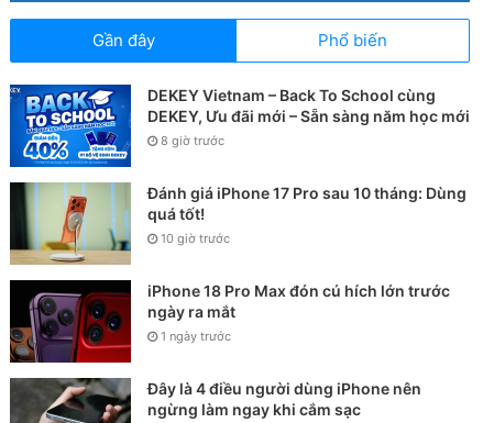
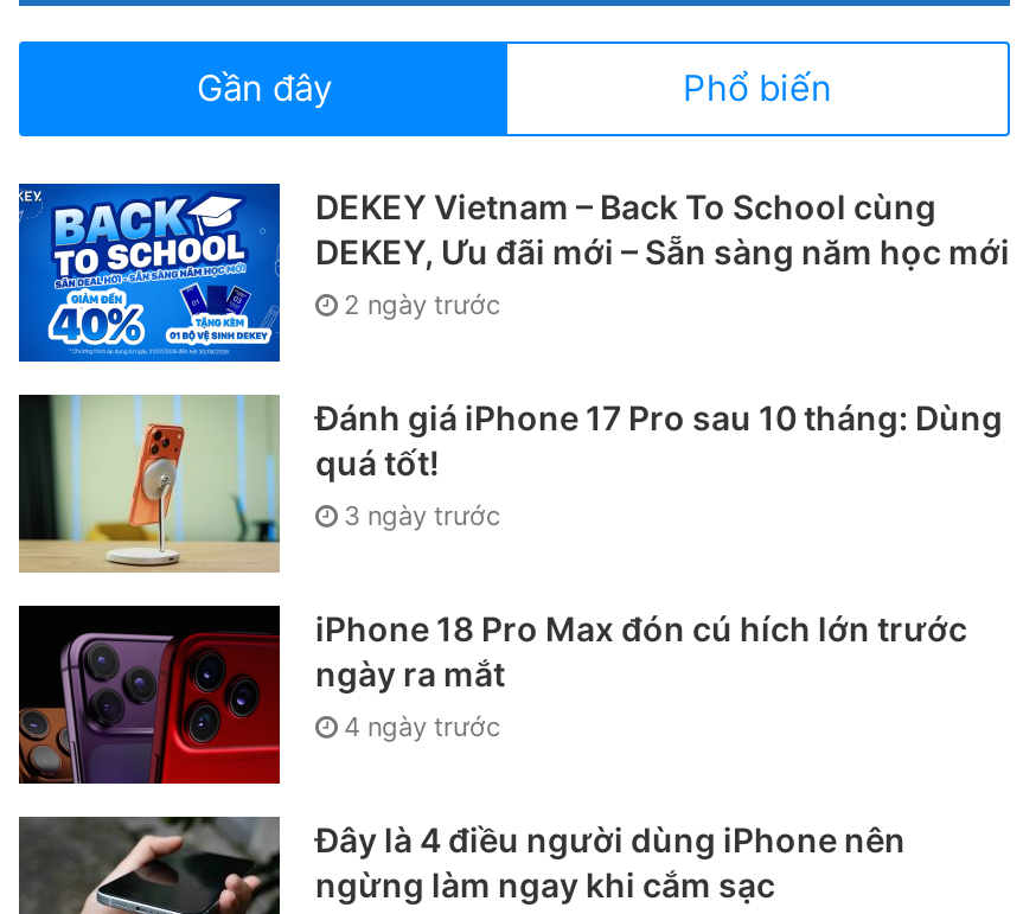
[161,133,224,148] 8 giờ trước -> [344,288,500,321] 2 ngày trước
[161,231,230,246] 10 giờ trước -> [344,499,500,532] 3 ngày trước
[161,328,231,344] 1 ngày trước -> [344,710,500,743] 4 ngày trước

